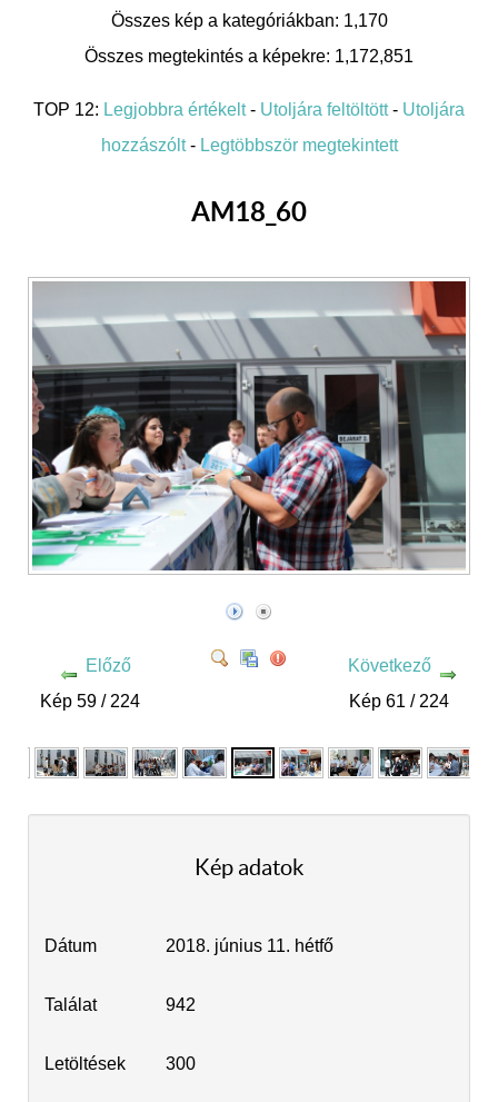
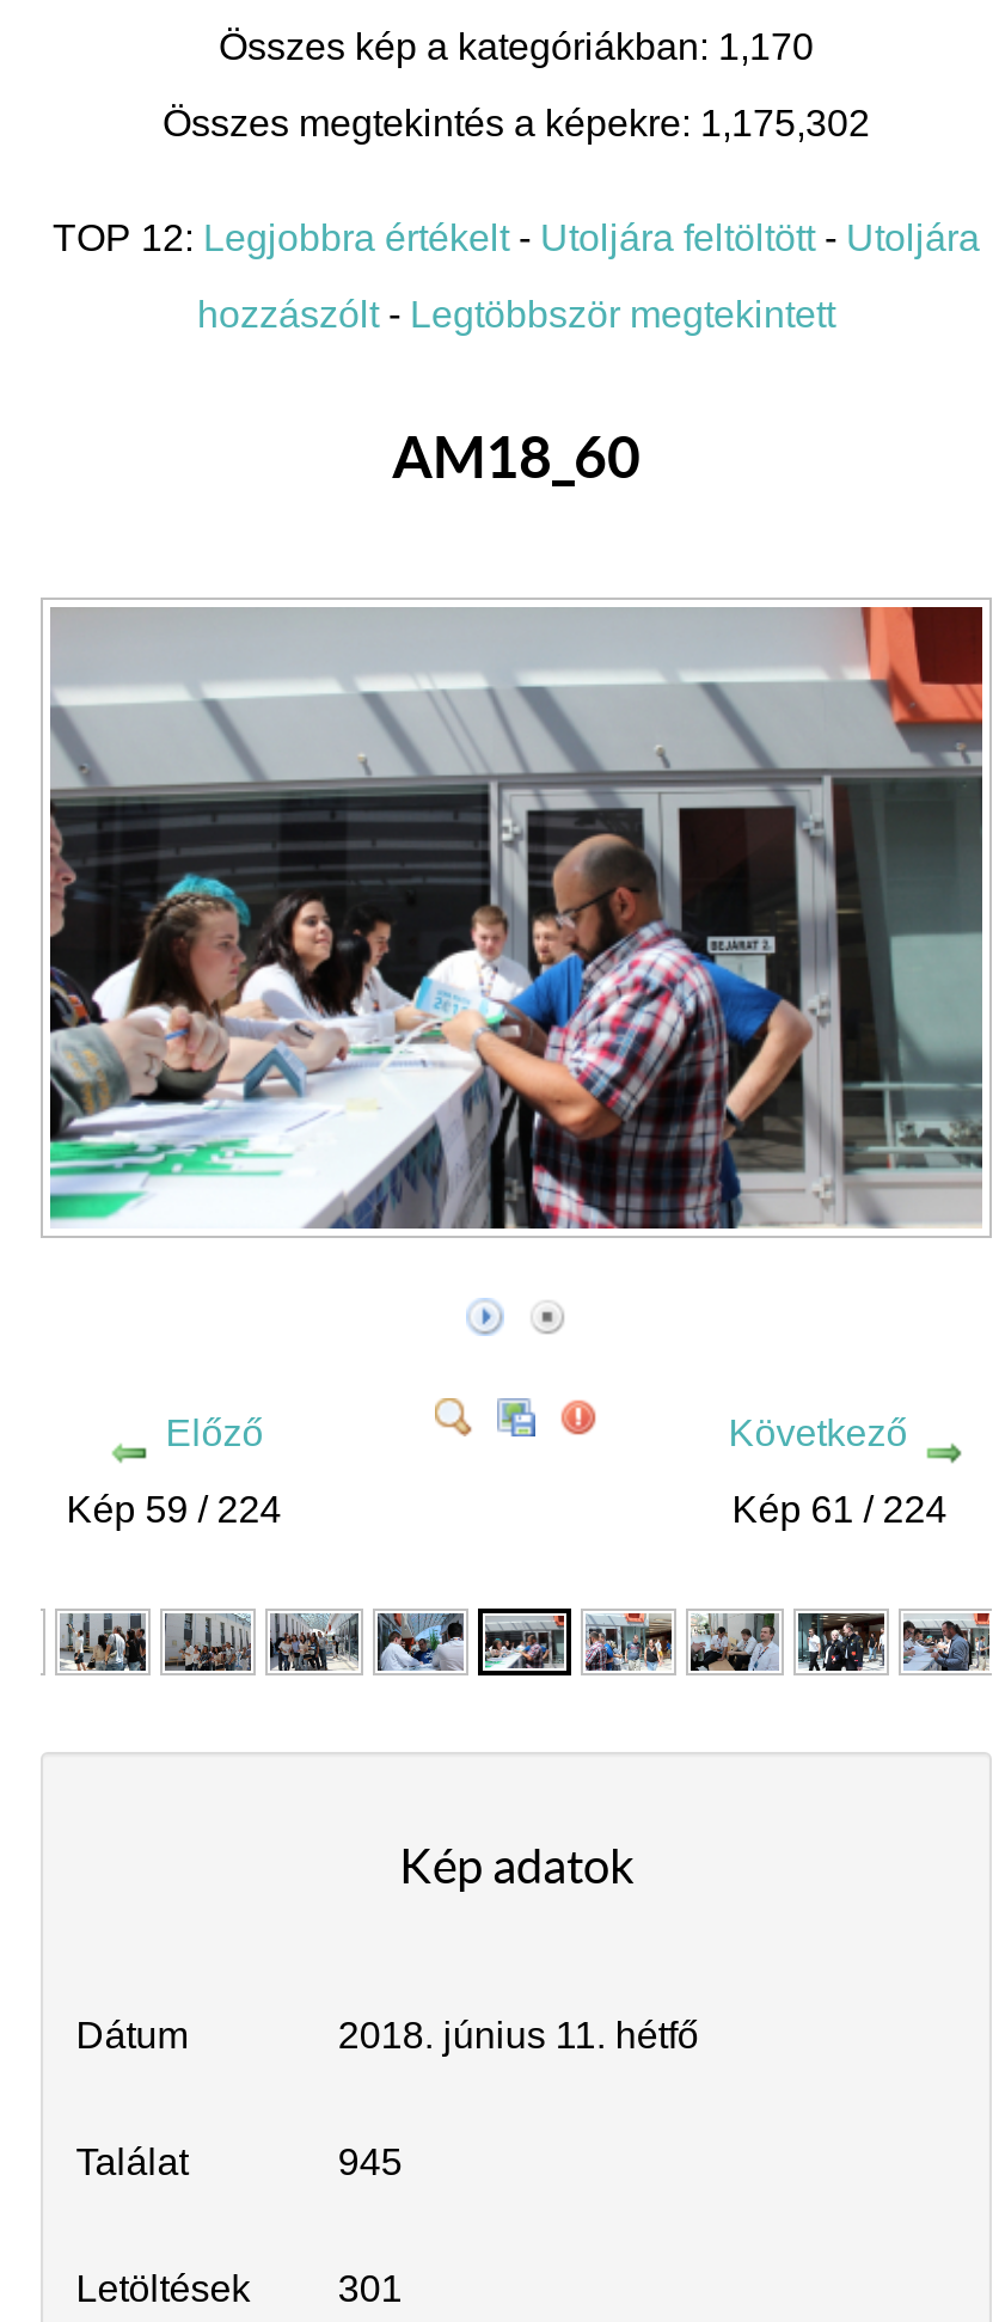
[84,47,414,66] Összes megtekintés a képekre: 1,172,851 -> [163,104,870,144] Összes megtekintés a képekre: 1,175,302
[166,995,196,1014] 942 -> [338,2141,402,2182] 945
[166,1054,196,1073] 300 -> [338,2268,402,2308] 301

